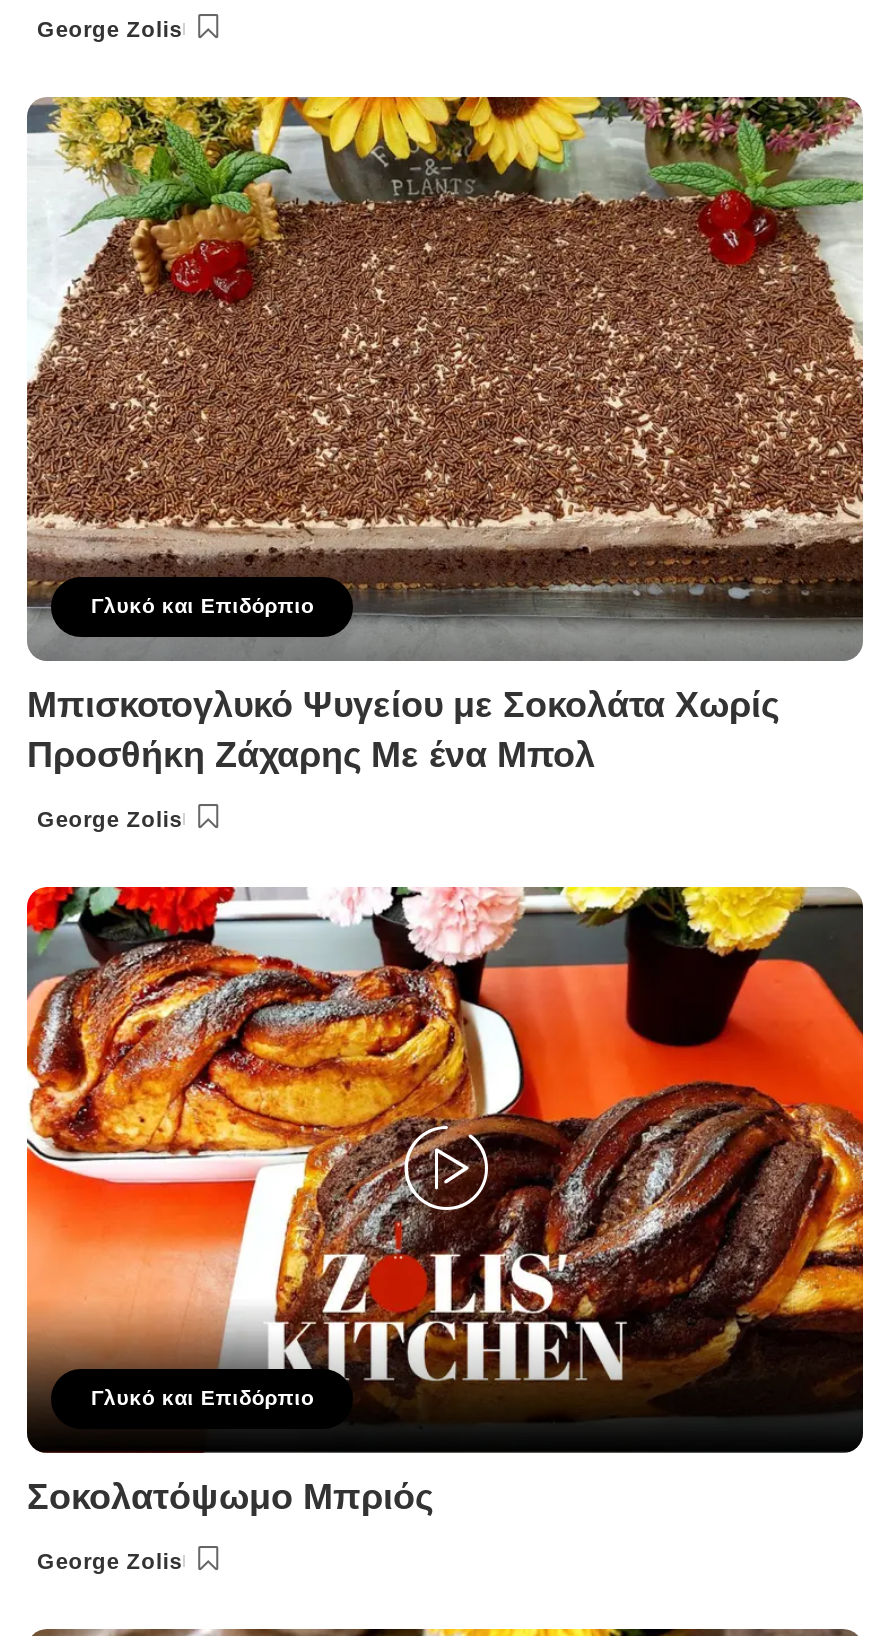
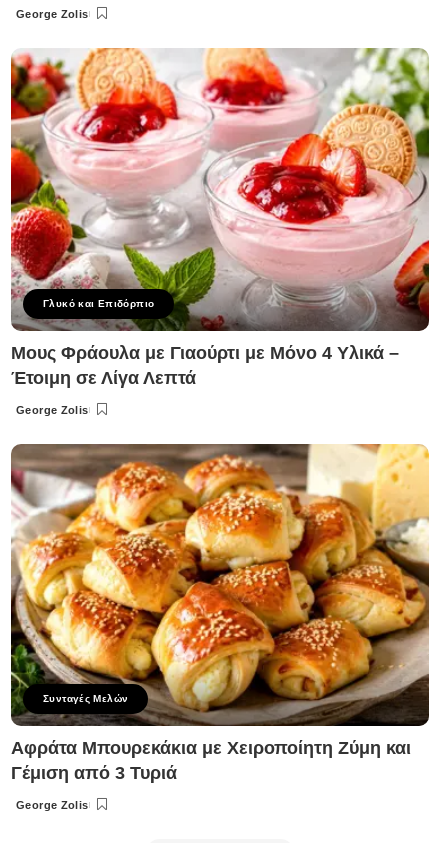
[25,94,865,776] [image] | Μπισκοτογλυκό Ψυγείου με Σοκολάτα Χωρίς | Προσθήκη Ζάχαρης Με ένα Μπολ -> [10,47,430,388] [image] | Μους Φράουλα με Γιαούρτι με Μόνο 4 Υλικά – | Έτοιμη σε Λίγα Λεπτά
[25,884,865,1412] [image] | Γλυκό και Επιδόρπιο -> [10,443,430,727] [image] | Συνταγές Μελών
[27,1477,433,1517] Σοκολατόψωμο Μπριός -> [11,738,411,783] Αφράτα Μπουρεκάκια με Χειροποίητη Ζύμη και | Γέμιση από 3 Τυριά

